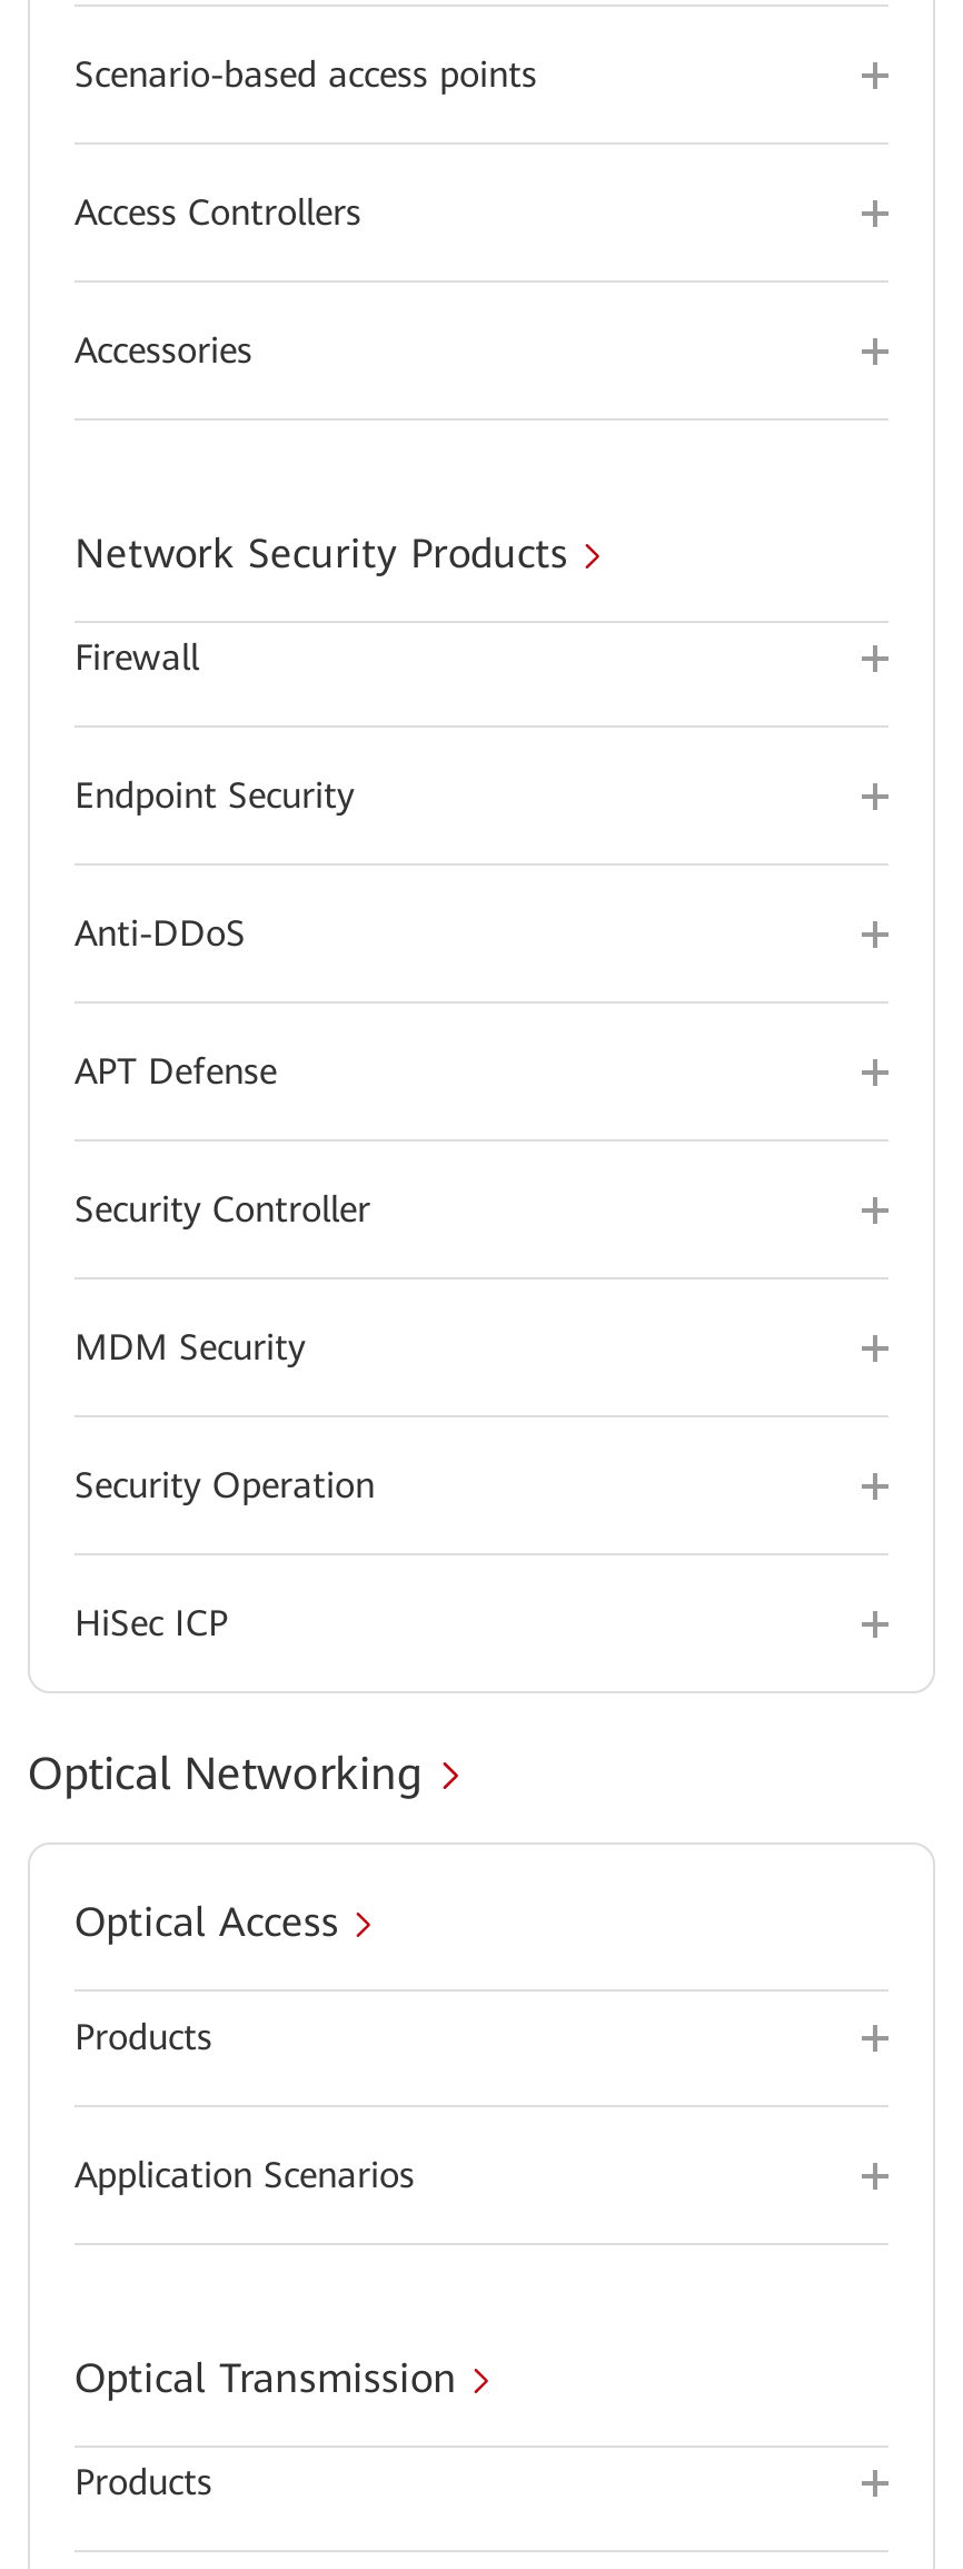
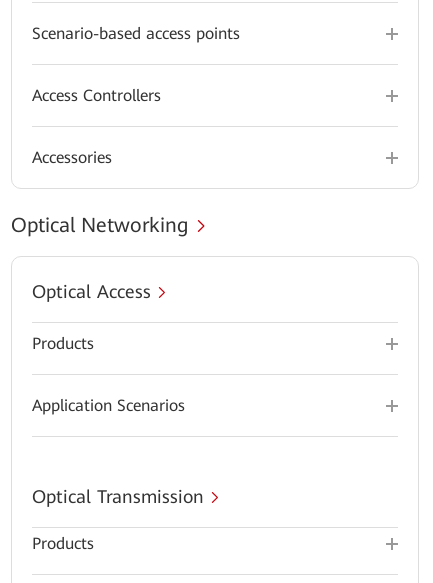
[75,530,568,1644] Network Security Products | Firewall | Endpoint Security | Anti-DDoS | APT Defense | Security Controller | MDM Security | Security Operation | HiSec ICP -> none

